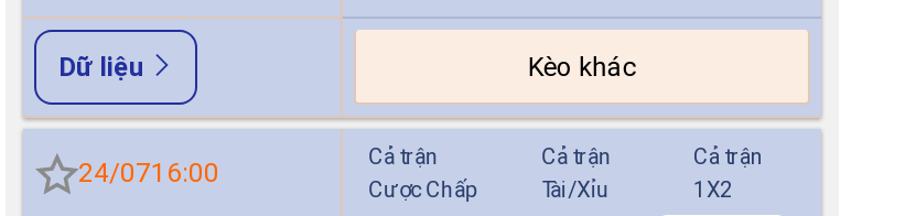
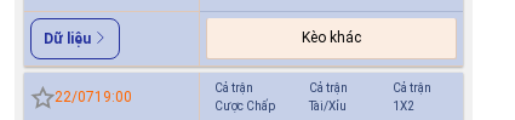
[78,158,219,189] 24/0716:00 -> [55,88,132,105] 22/0719:00

